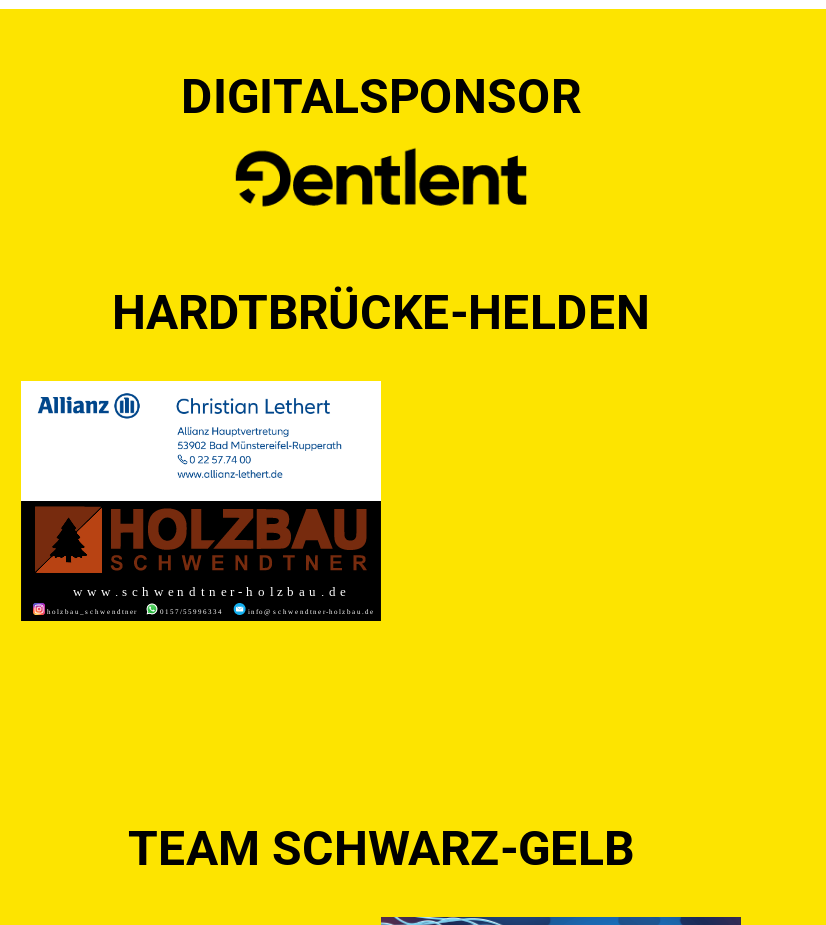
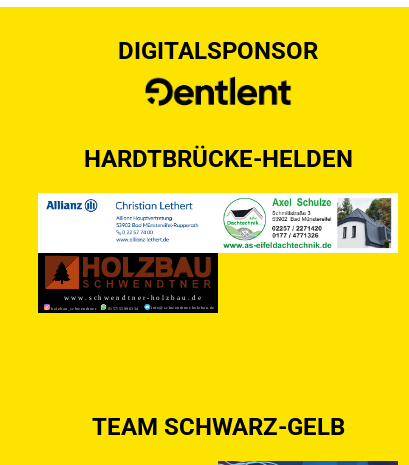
none -> [218,192,399,254] [image]

